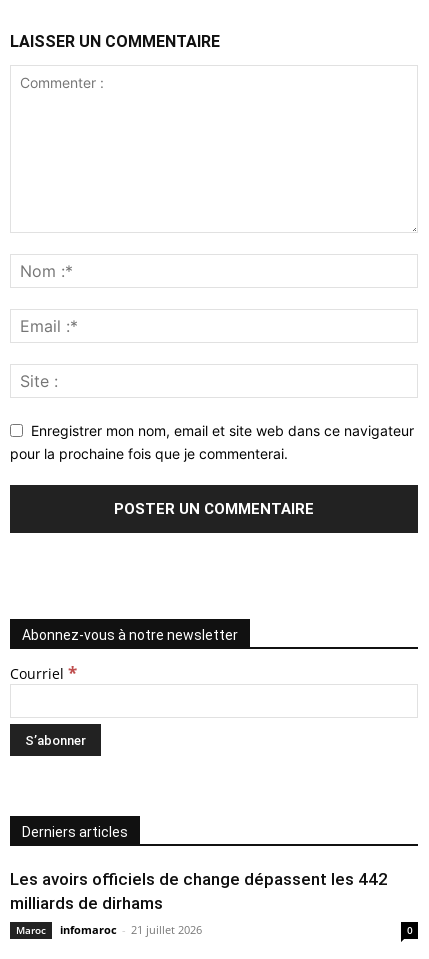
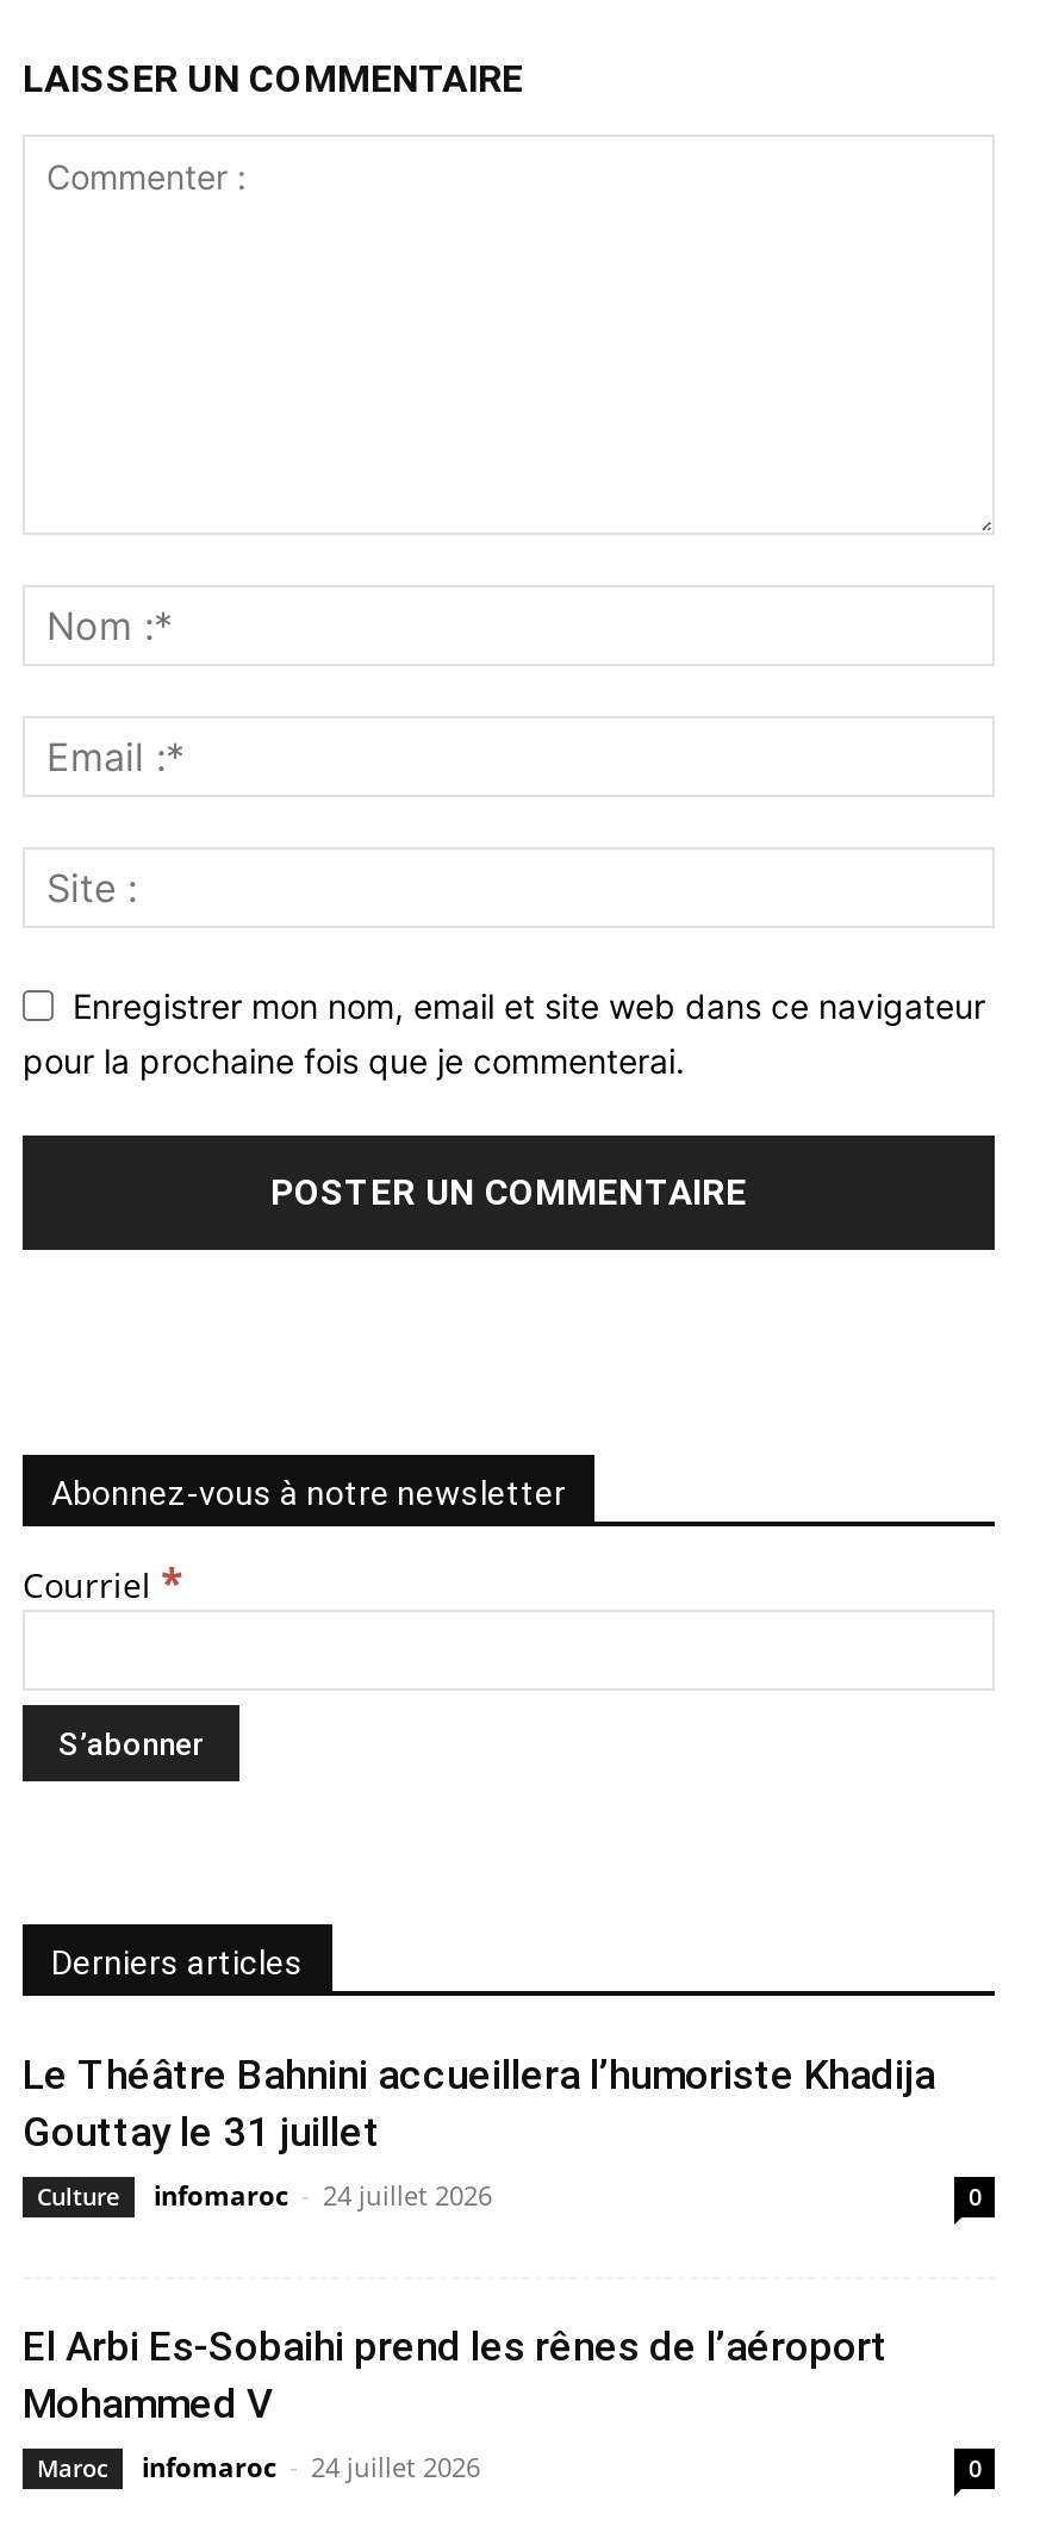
[10,869,388,913] Les avoirs officiels de change dépassent les 442 | milliards de dirhams -> [23,2050,983,2427] Le Théâtre Bahnini accueillera l’humoriste Khadija | Gouttay le 31 juillet | Culture | infomaroc - 24 juillet 2026 | 0 | El Arbi Es-Sobaihi prend les rênes de l’aéroport | Mohammed V
[60,922,202,937] infomaroc - 21 juillet 2026 -> [142,2448,480,2484] infomaroc - 24 juillet 2026

